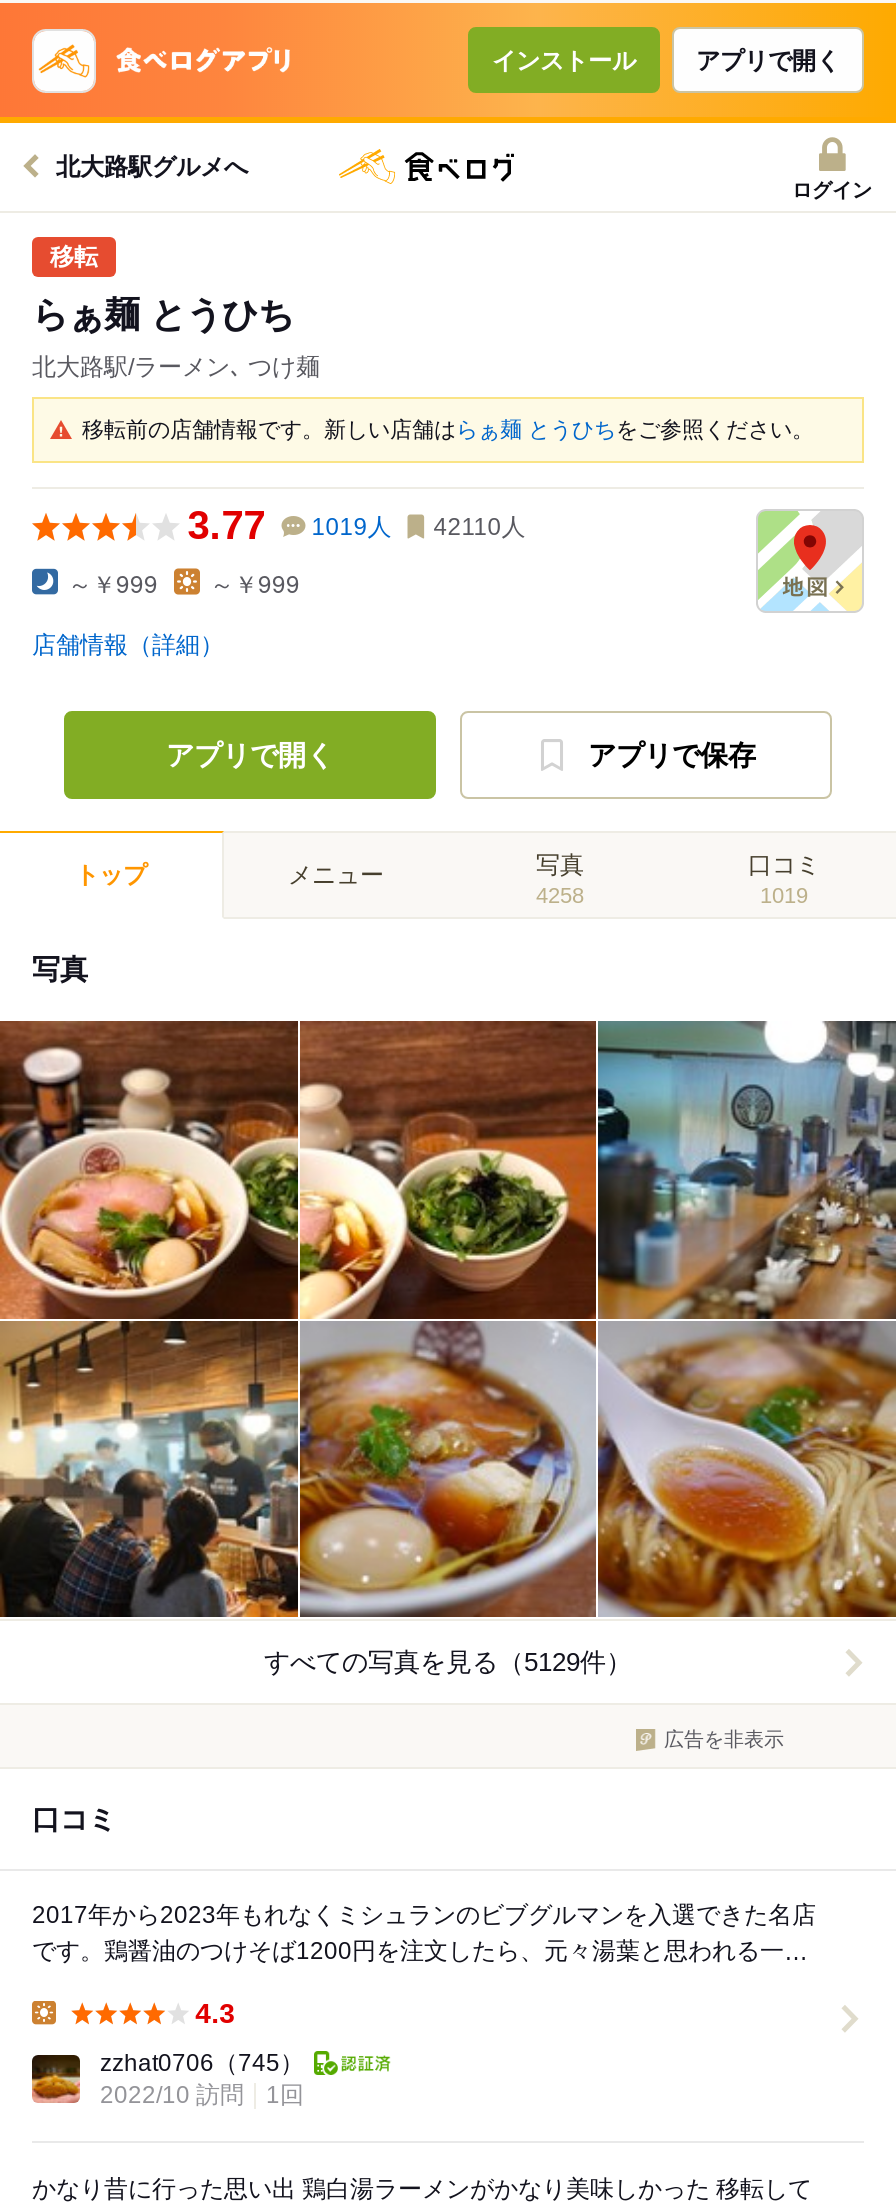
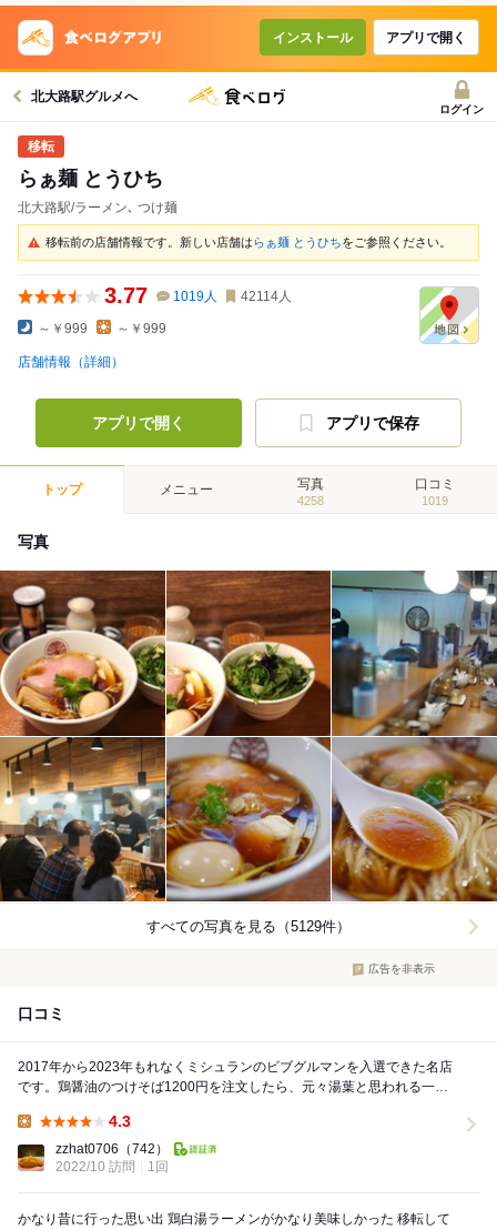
[188,503,526,547] 3.77 1019人 42110人 -> [104,283,292,307] 3.77 1019人 42114人
[100,2050,304,2078] zzhat0706（745） -> [55,1142,169,1157] zzhat0706（742）

